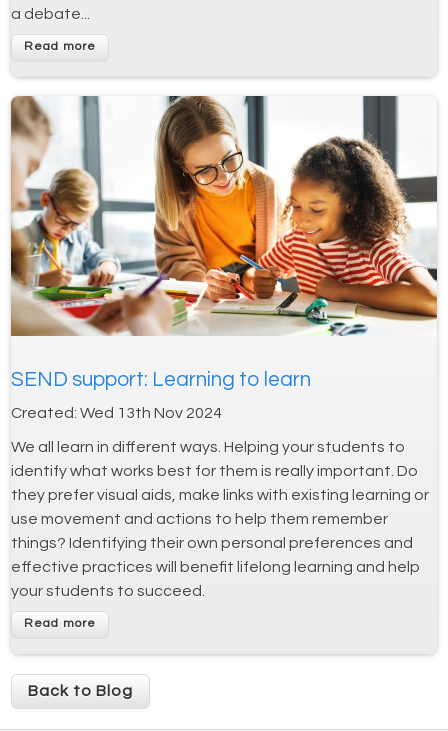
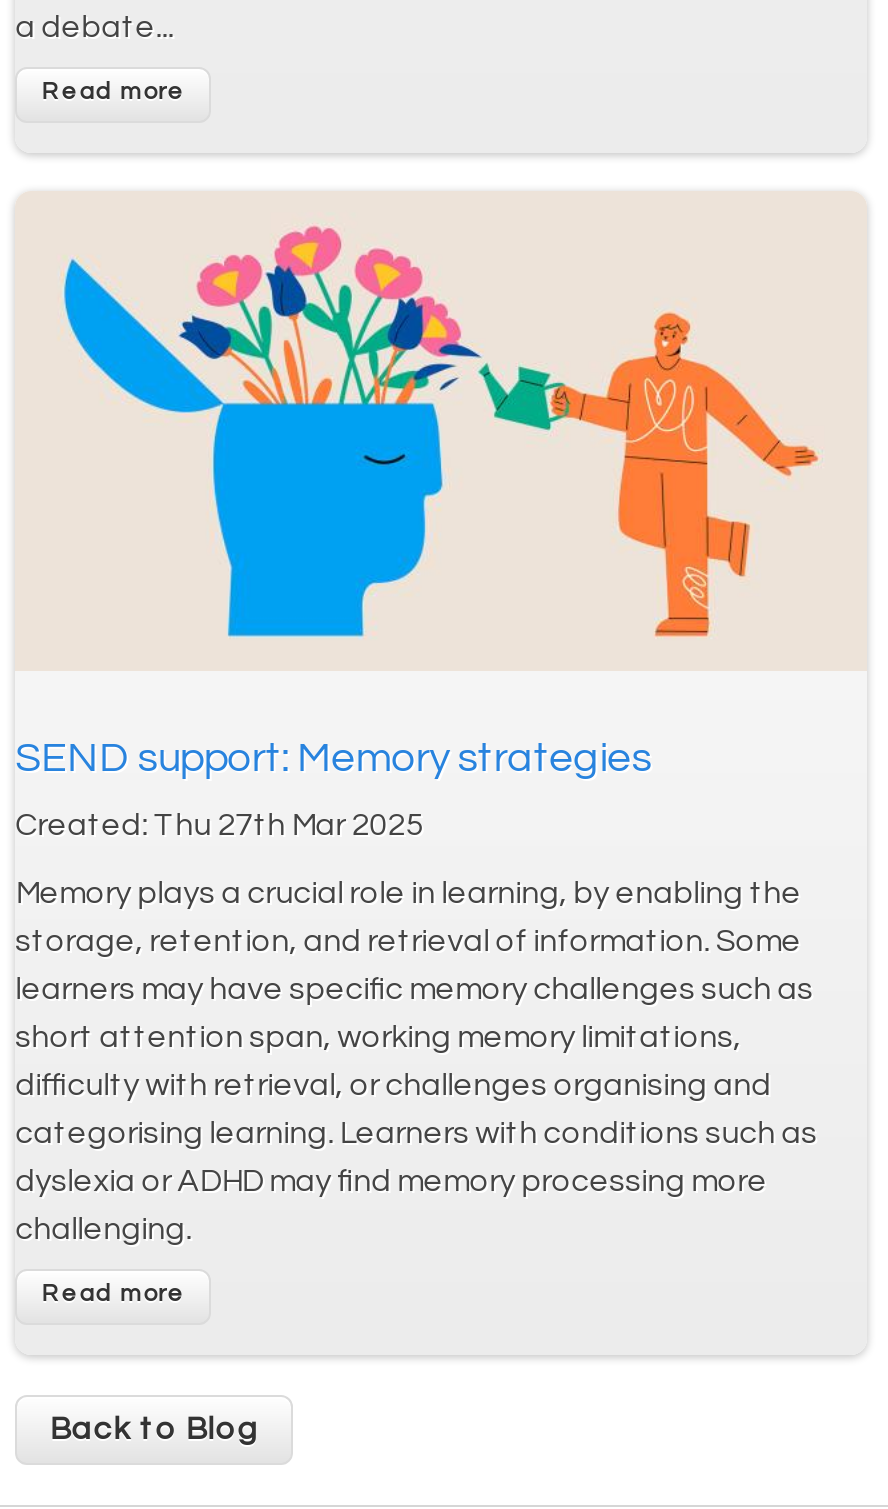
[10,95,438,598] [image] | SEND support: Learning to learn | Created: Wed 13th Nov 2024 | We all learn in different ways. Helping your students to | identify what works best for them is really important. Do | they prefer visual aids, make links with existing learning or | use movement and actions to help them remember | things? Identifying their own personal preferences and | effective practices will benefit lifelong learning and help | your students to succeed. -> [15,209,867,1244] [image] | SEND support: Memory strategies | Created: Thu 27th Mar 2025 | Memory plays a crucial role in learning, by enabling the | storage, retention, and retrieval of information. Some | learners may have specific memory challenges such as | short attention span, working memory limitations, | difficulty with retrieval, or challenges organising and | categorising learning. Learners with conditions such as | dyslexia or ADHD may find memory processing more | challenging.

